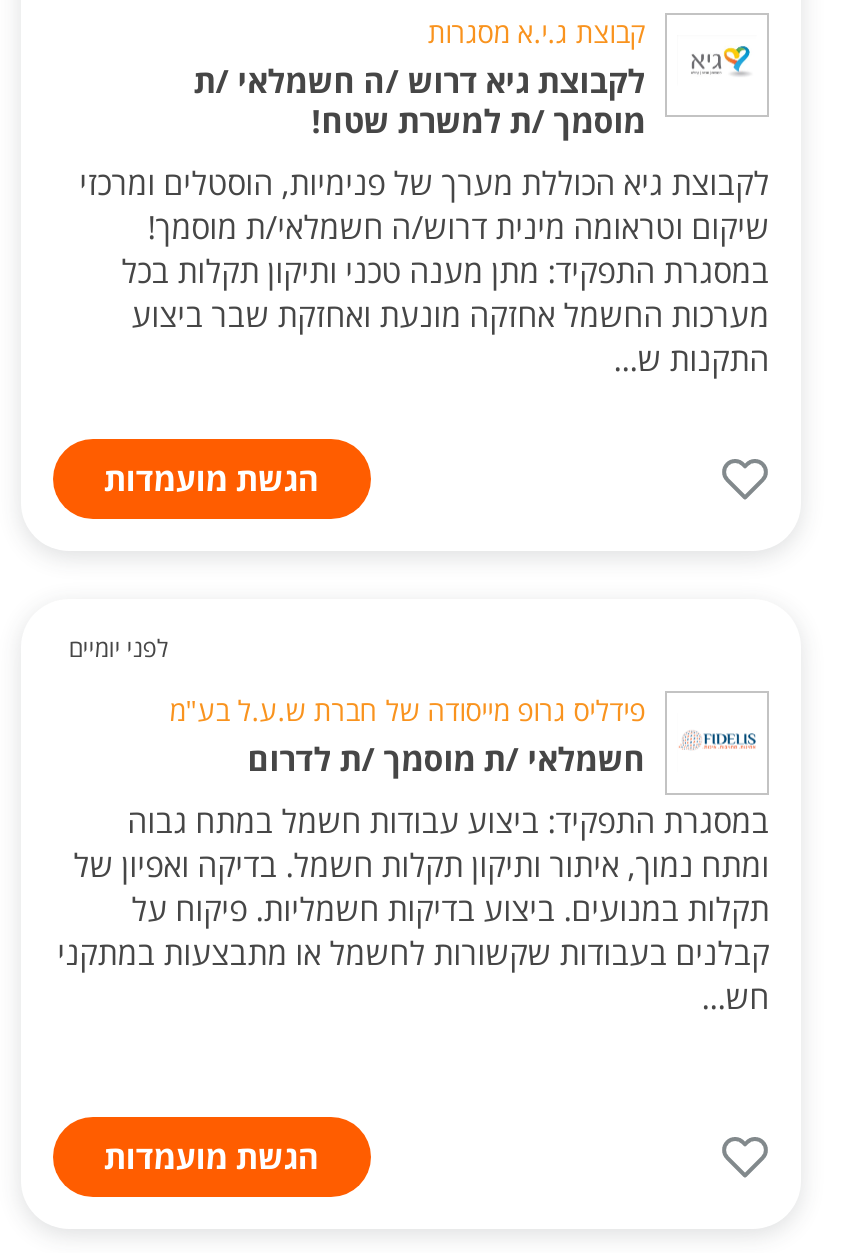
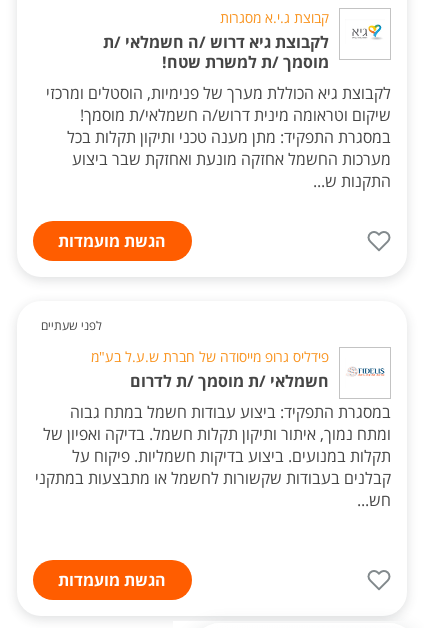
[69,631,169,665] לפני יומיים -> [41,317,102,334] לפני שעתיים

